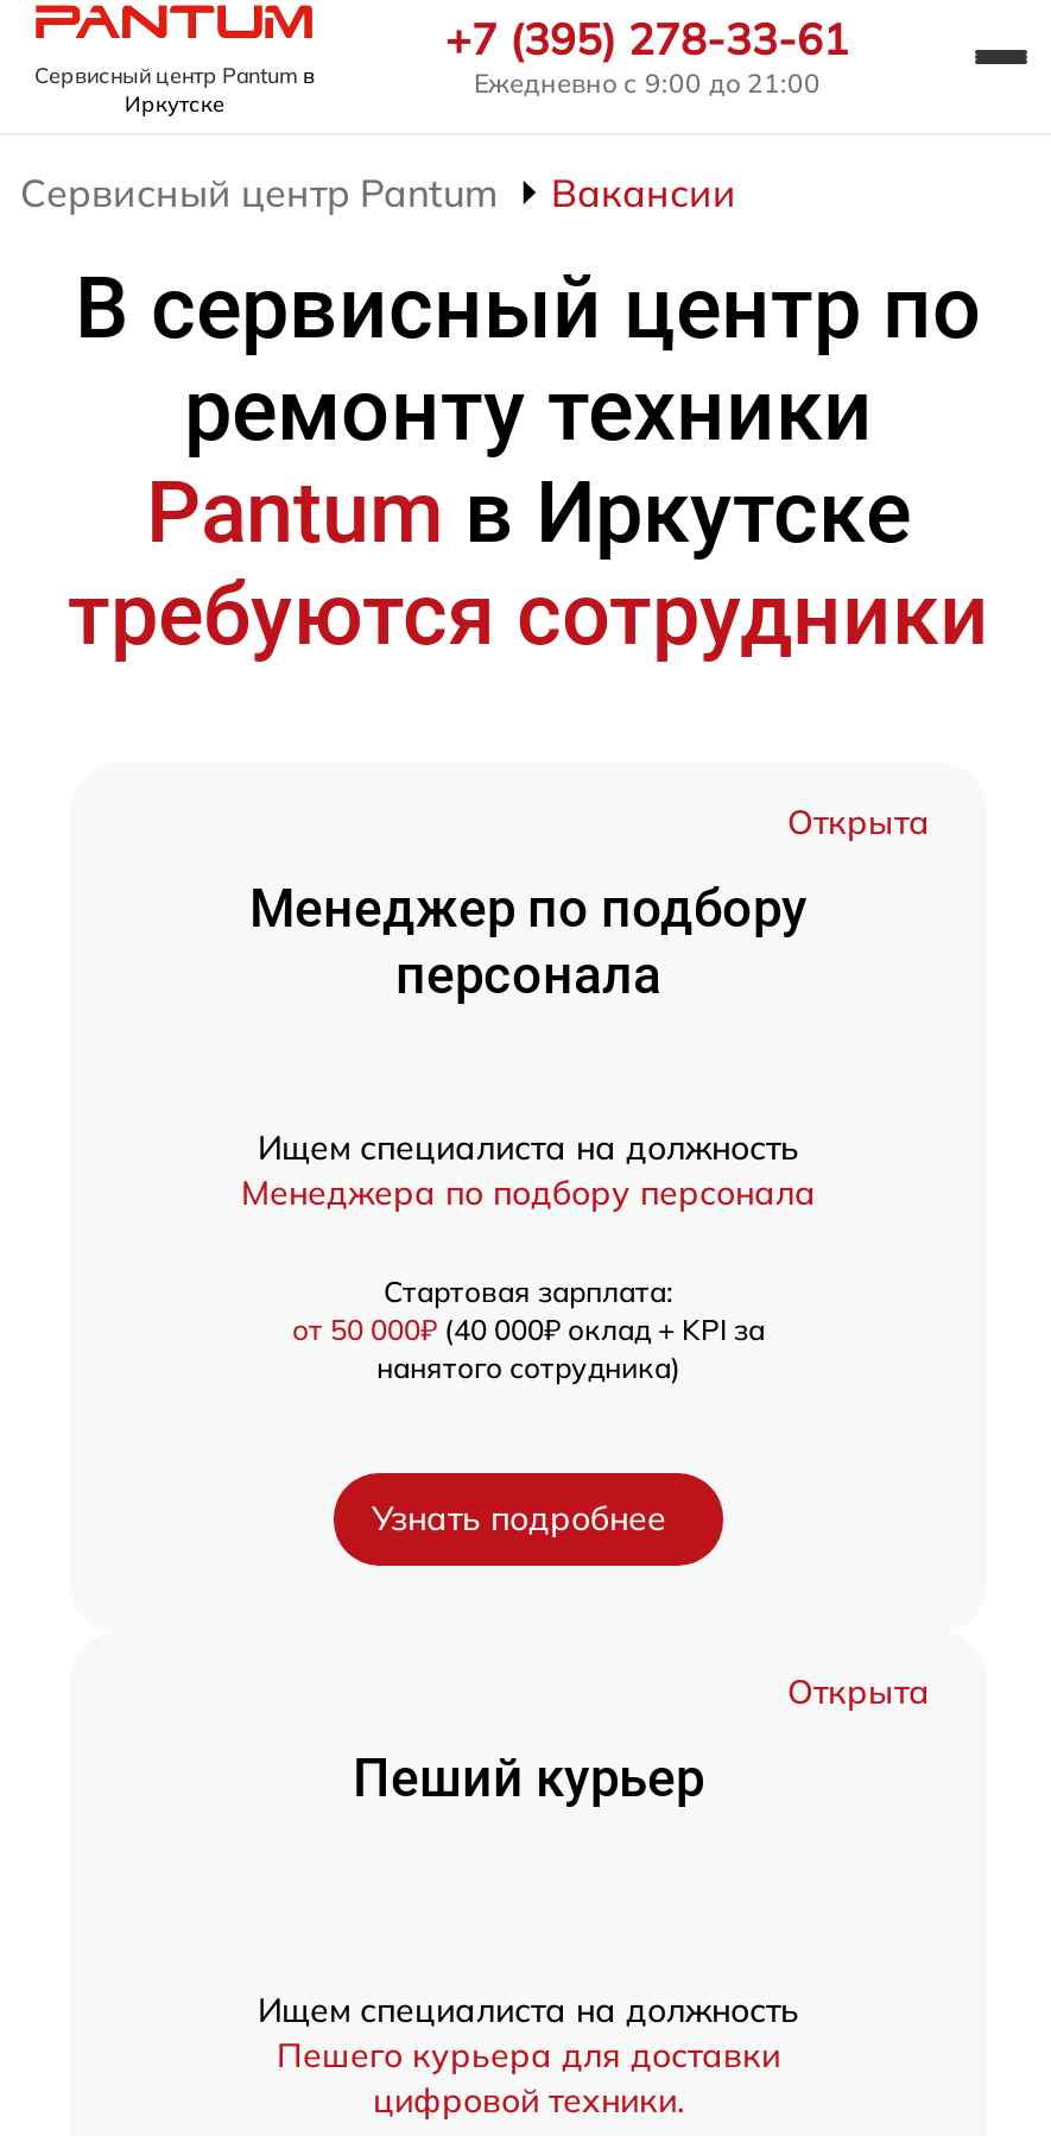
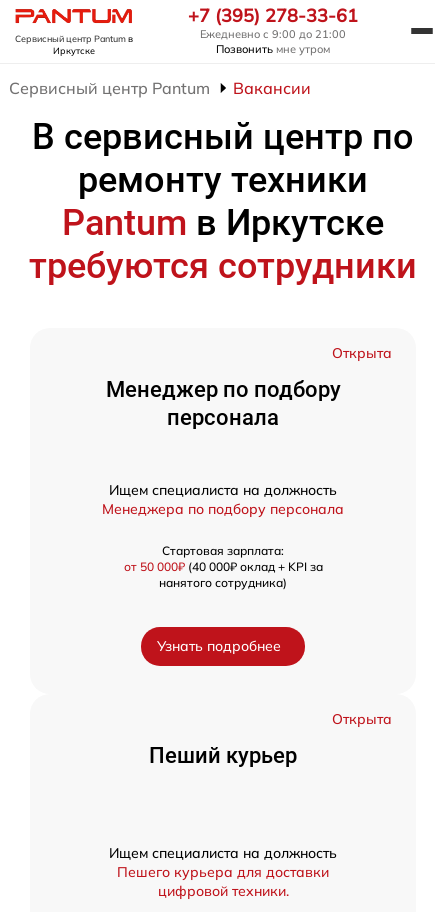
none -> [216,42,330,56] Позвонить мне утром

